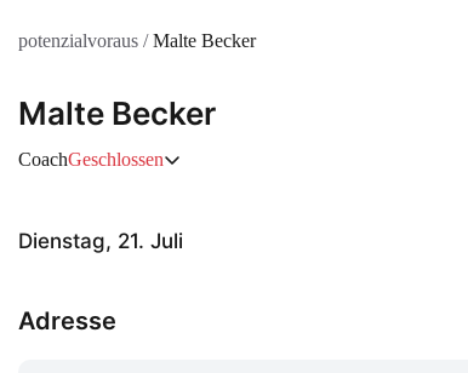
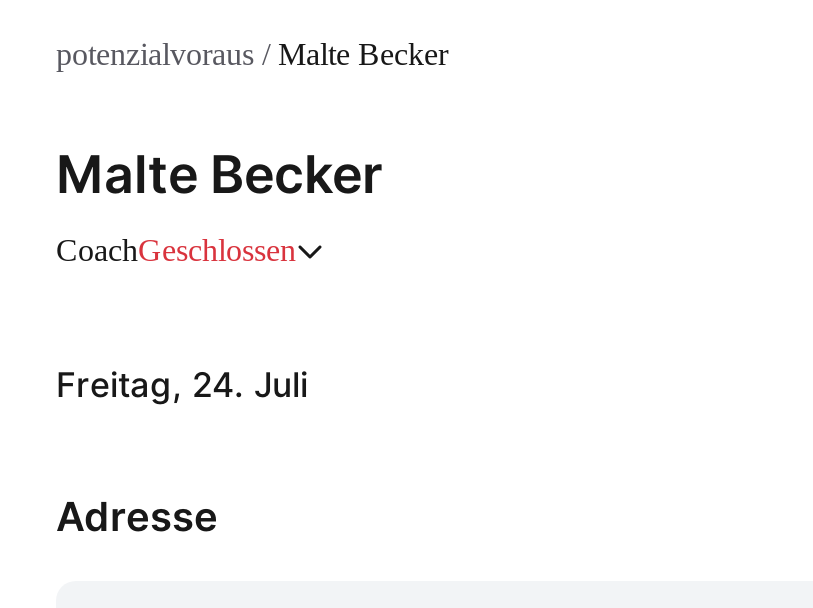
[18,229,183,253] Dienstag, 21. Juli -> [56,365,308,405] Freitag, 24. Juli

